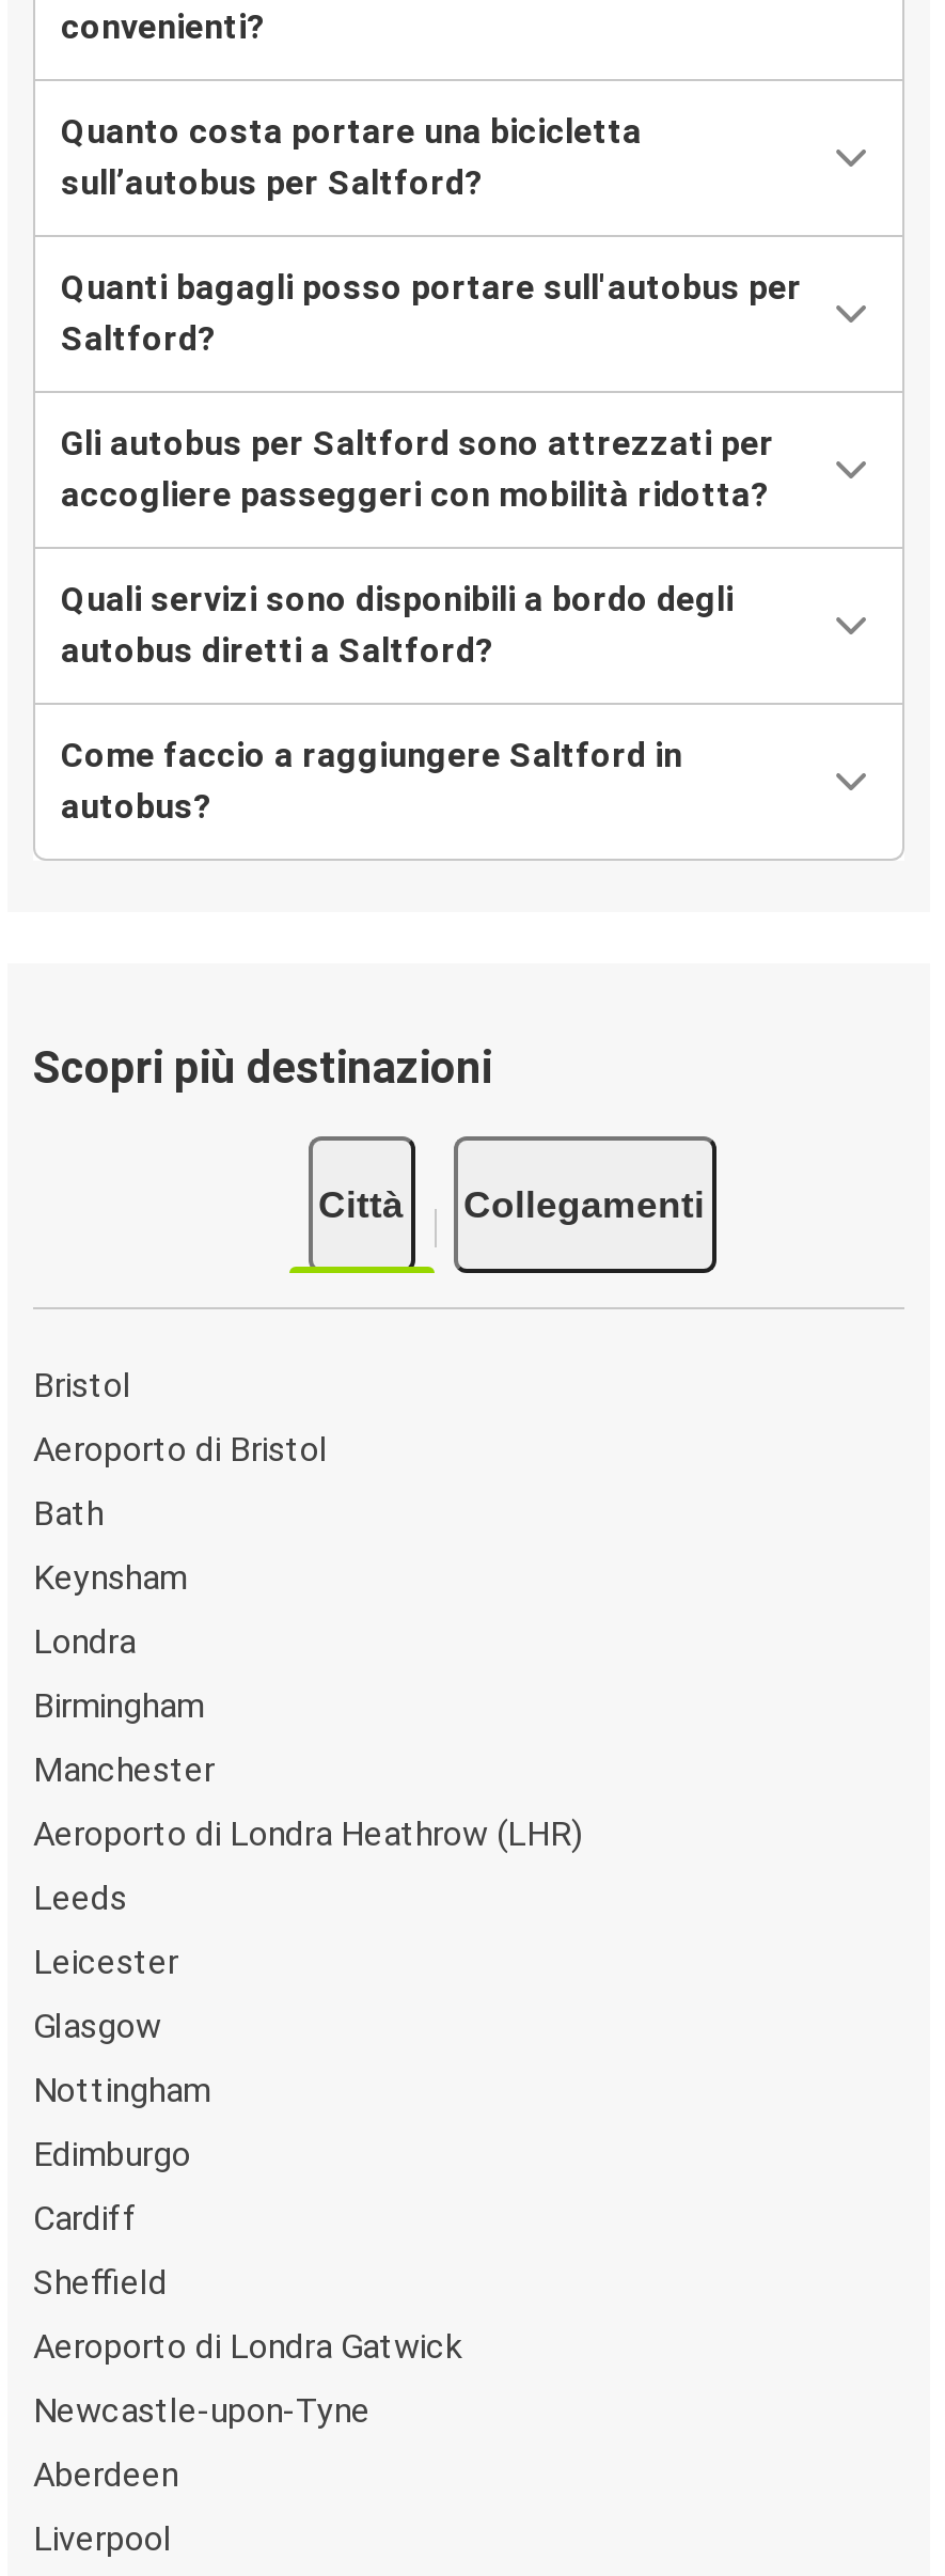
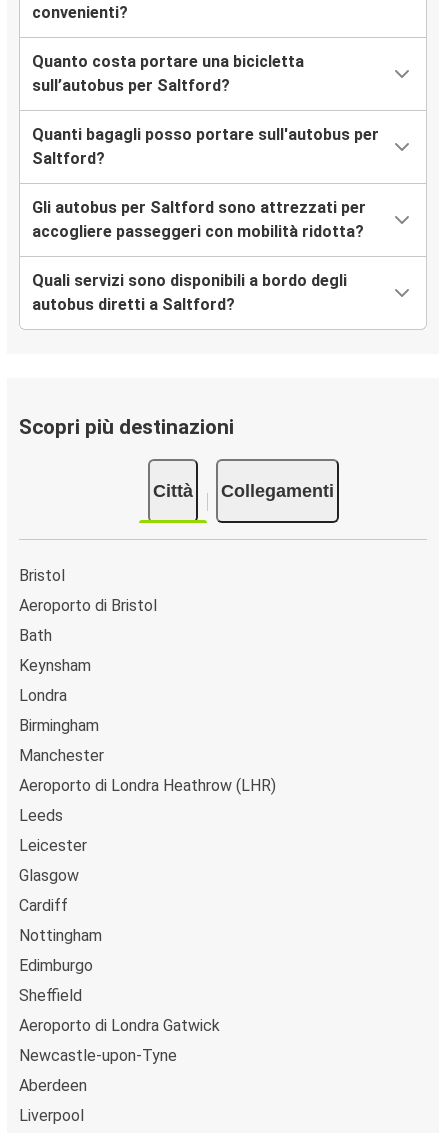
[61,735,682,827] Come faccio a raggiungere Saltford in | autobus? -> none
moved [33,2197,138,2237] -> [19,895,68,914]: Cardiff

